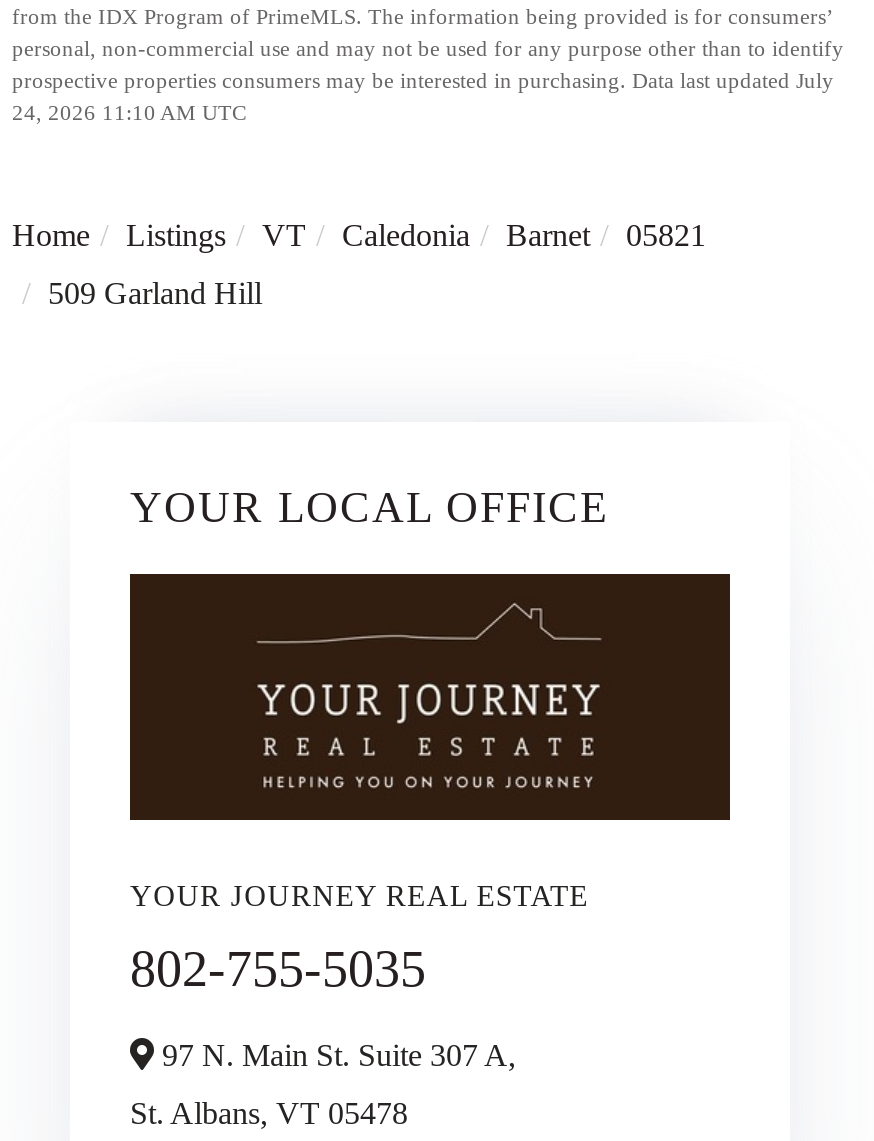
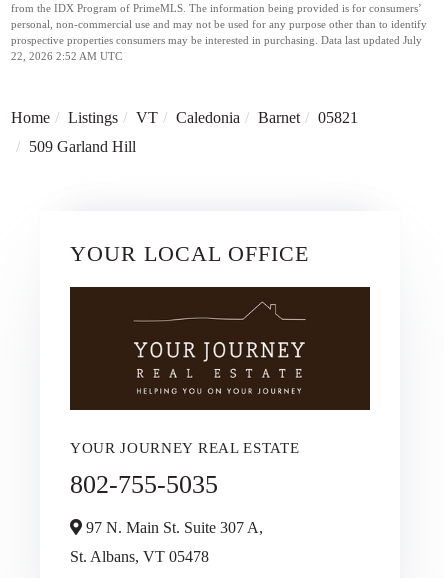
[12,99,246,123] 24, 2026 11:10 AM UTC -> [11,50,122,62] 22, 2026 2:52 AM UTC

